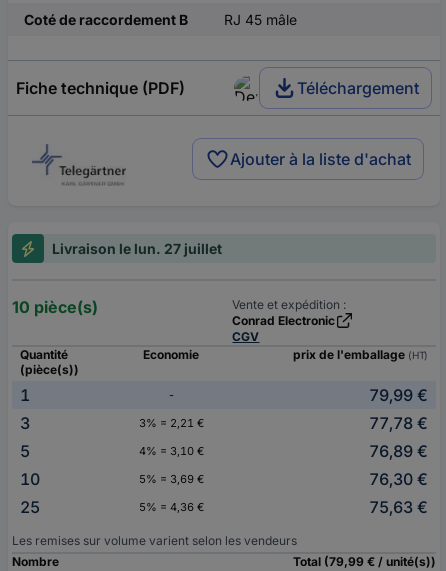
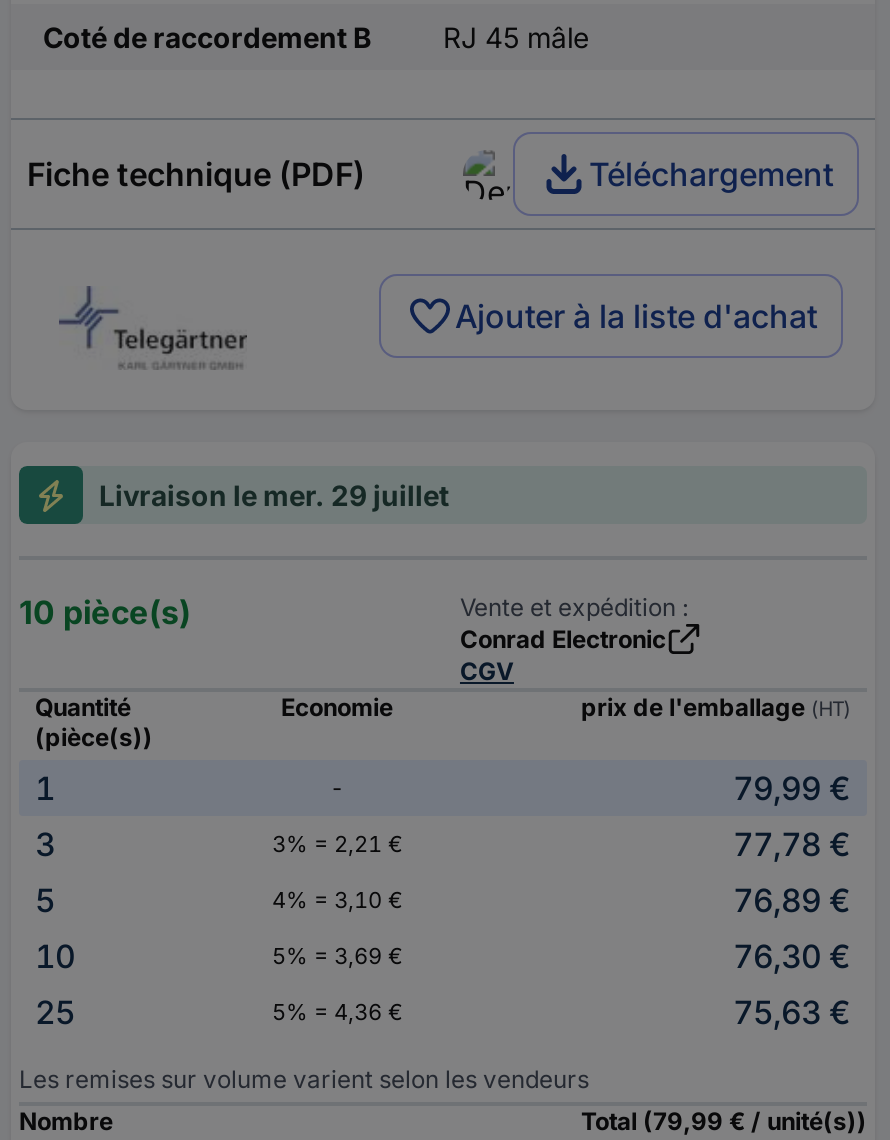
[52,240,222,257] Livraison le lun. 27 juillet -> [99,479,449,513] Livraison le mer. 29 juillet

